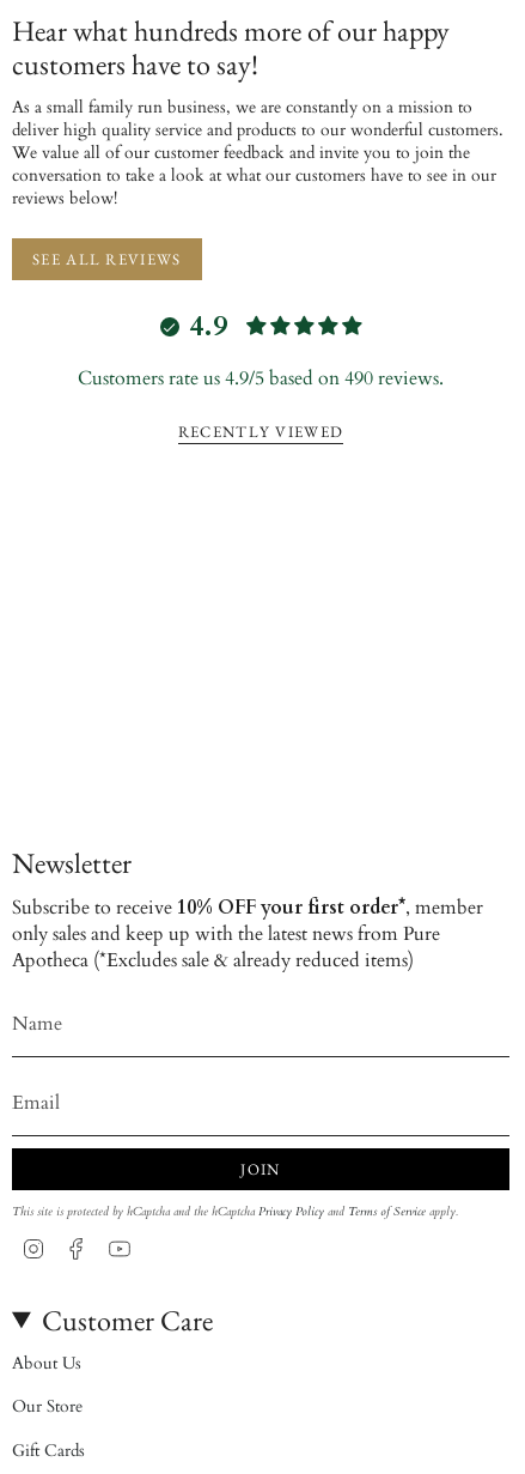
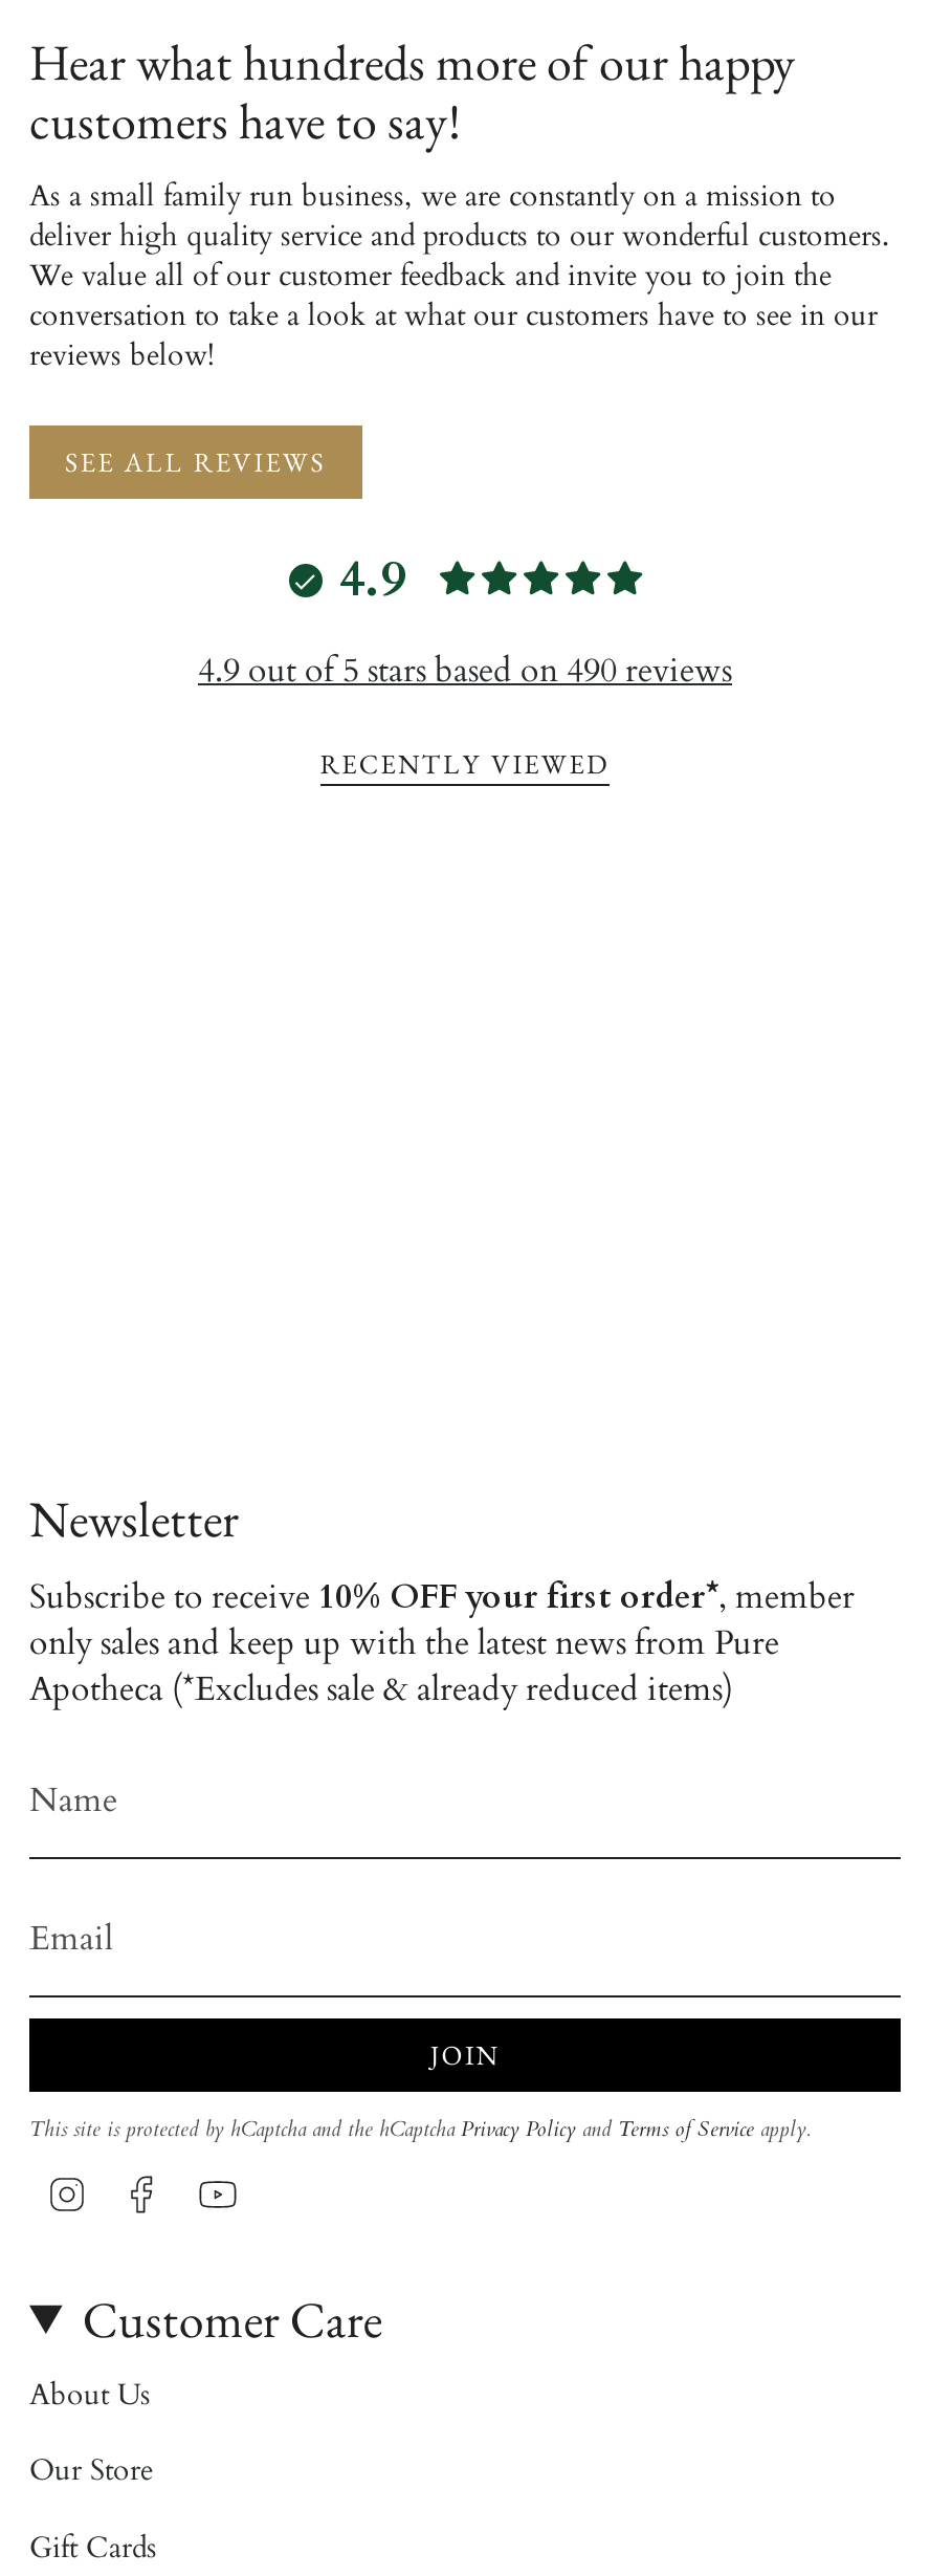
[78,365,444,391] Customers rate us 4.9/5 based on 490 reviews. -> [198,647,732,694] 4.9 out of 5 stars based on 490 reviews

